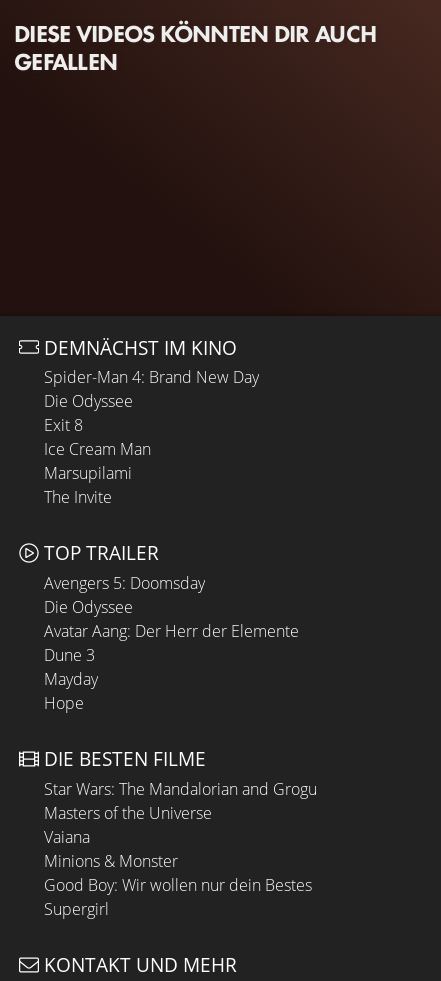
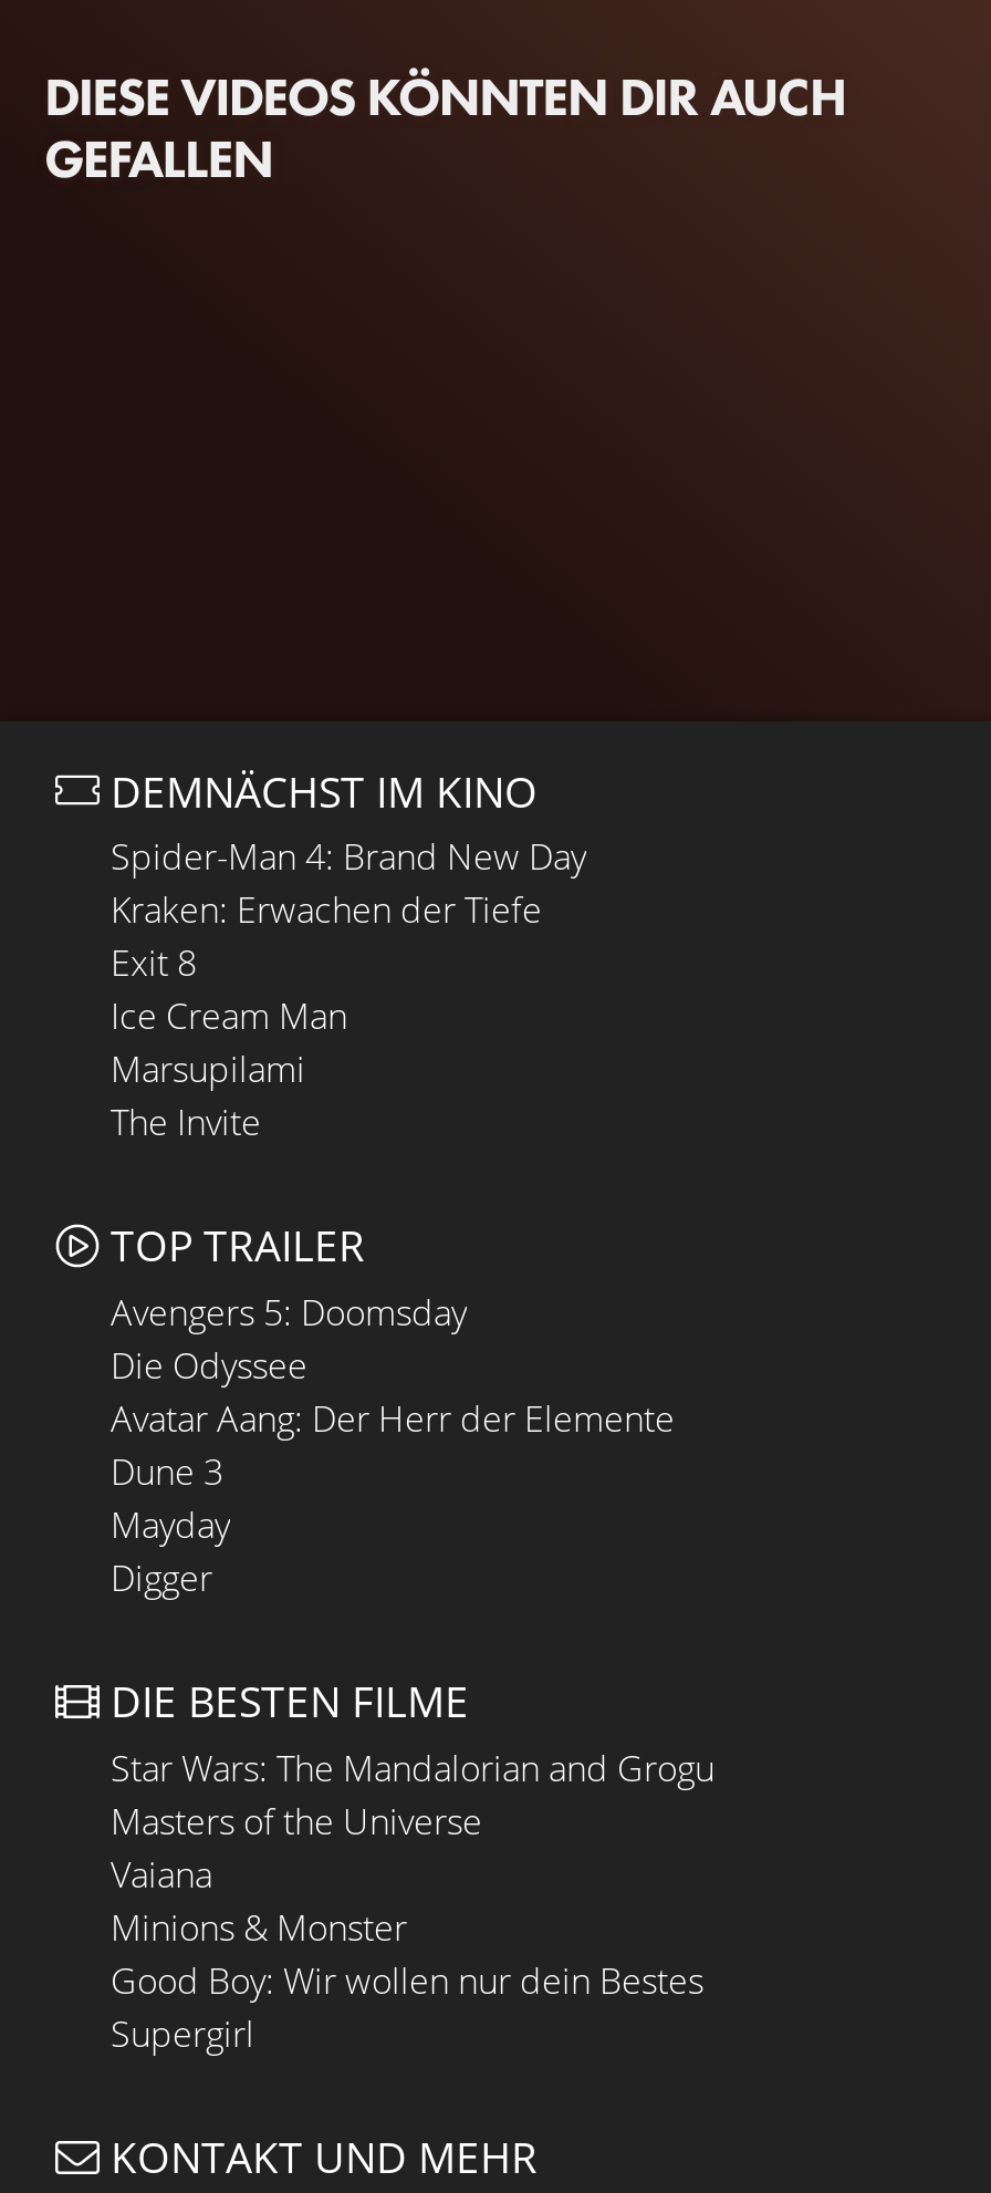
[44,390,133,412] Die Odyssee -> [111,886,542,935] Kraken: Erwachen der Tiefe
[44,692,84,714] Hope -> [111,1554,212,1602] Digger

